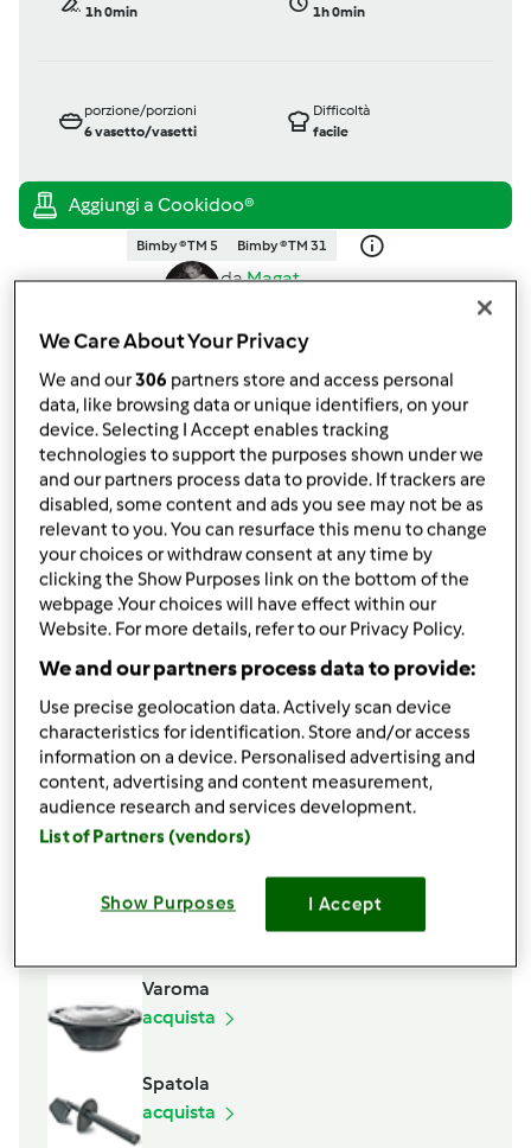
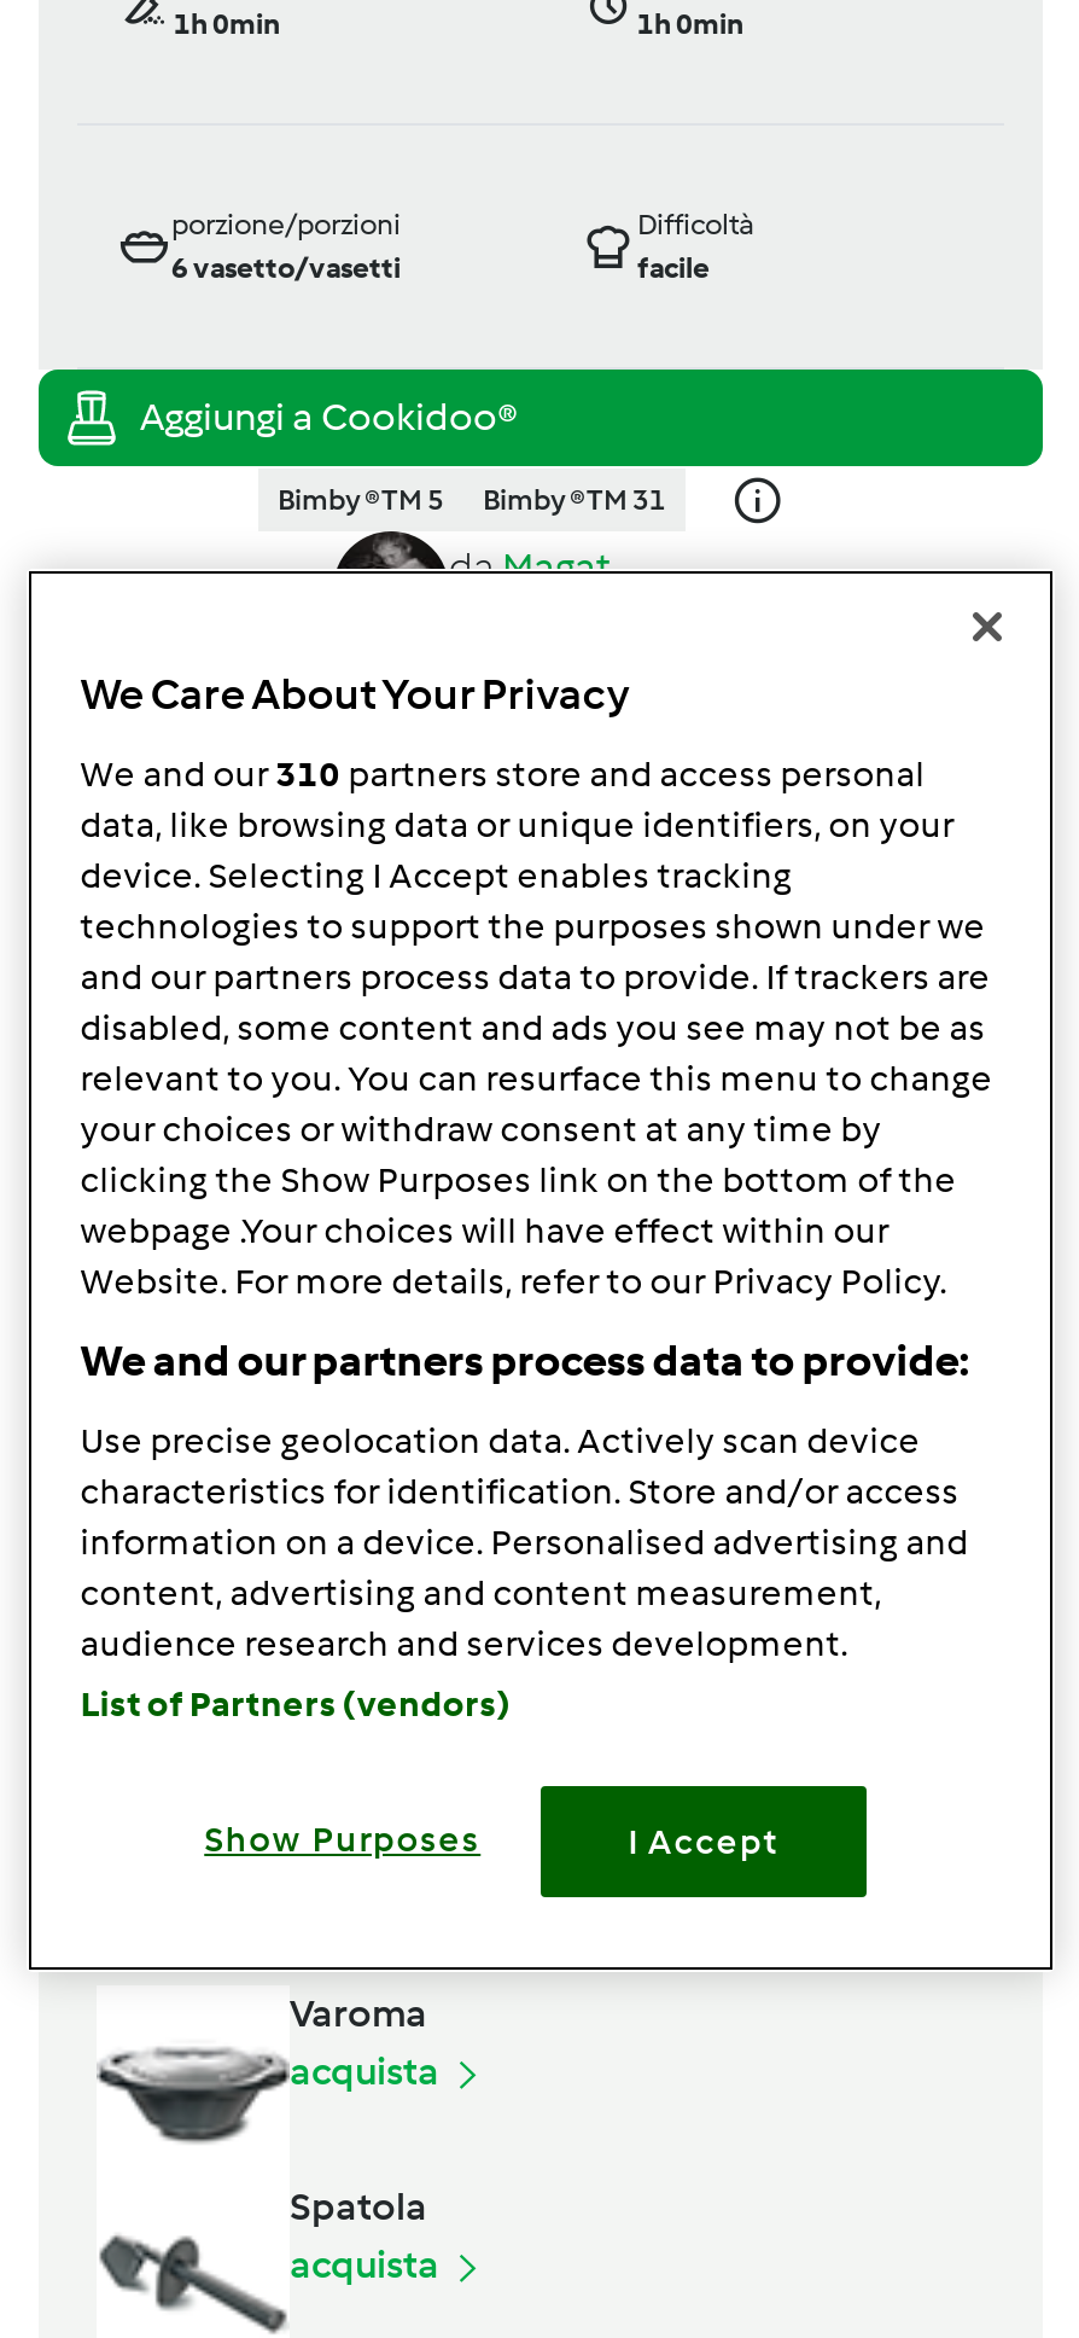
[39,369,454,390] We and our306 partners store and access personal -> [80,751,925,795] We and our310 partners store and access personal

